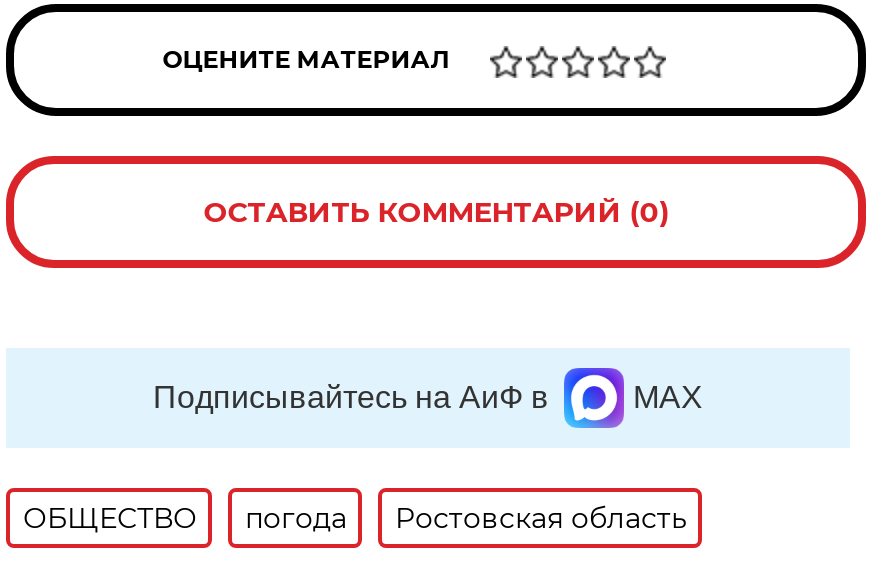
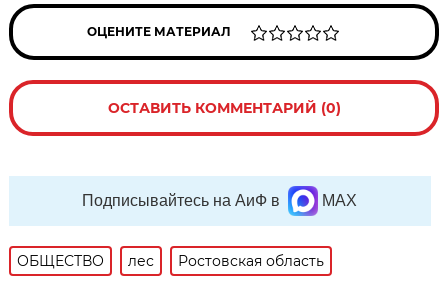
[245,500,347,536] погода -> [128,252,154,270] лес

